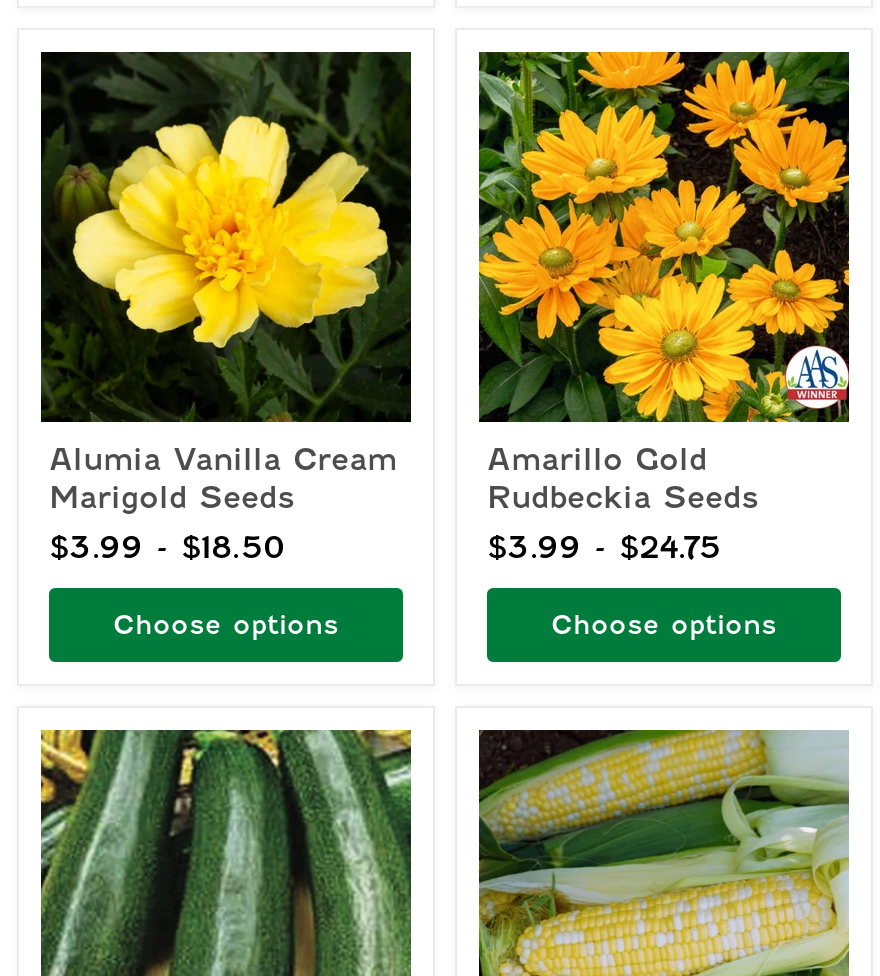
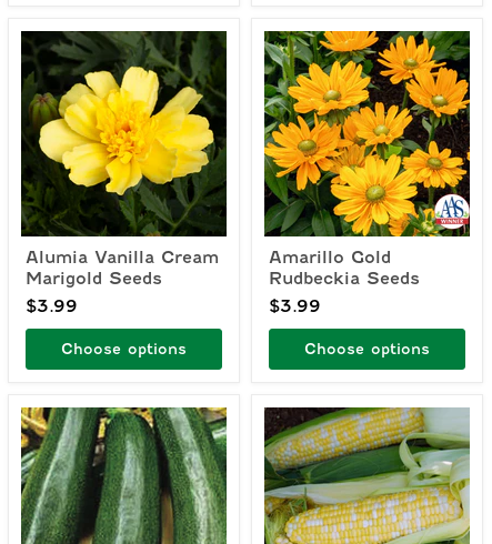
[49,530,285,566] $3.99 - $18.50 -> [26,296,78,316] $3.99
[487,530,721,566] $3.99 - $24.75 -> [269,296,321,316] $3.99

